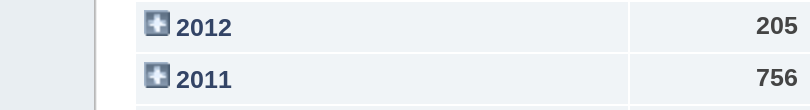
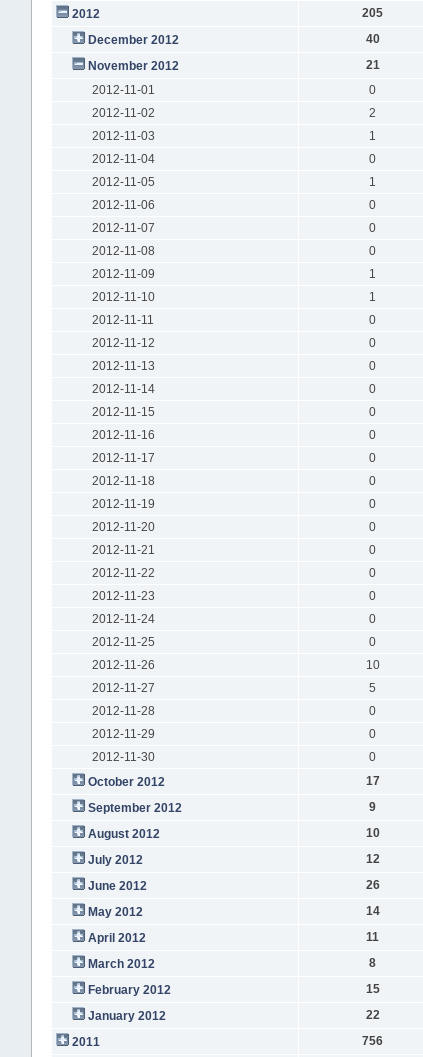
none -> [88,32,379,1023] December 2012 | 40 | November 2012 | 21 | 2012-11-01 | 0 | 2012-11-02 | 2 | 2012-11-03 | 1 | 2012-11-04 | 0 | 2012-11-05 | 1 | 2012-11-06 | 0 | 2012-11-07 | 0 | 2012-11-08 | 0 | 2012-11-09 | 1 | 2012-11-10 | 1 | 2012-11-11 | 0 | 2012-11-12 | 0 | 2012-11-13 | 0 | 2012-11-14 | 0 | 2012-11-15 | 0 | 2012-11-16 | 0 | 2012-11-17 | 0 | 2012-11-18 | 0 | 2012-11-19 | 0 | 2012-11-20 | 0 | 2012-11-21 | 0 | 2012-11-22 | 0 | 2012-11-23 | 0 | 2012-11-24 | 0 | 2012-11-25 | 0 | 2012-11-26 | 10 | 2012-11-27 | 5 | 2012-11-28 | 0 | 2012-11-29 | 0 | 2012-11-30 | 0 | October 2012 | 17 | September 2012 | 9 | August 2012 | 10 | July 2012 | 12 | June 2012 | 26 | May 2012 | 14 | April 2012 | 11 | March 2012 | 8 | February 2012 | 15 | January 2012 | 22

